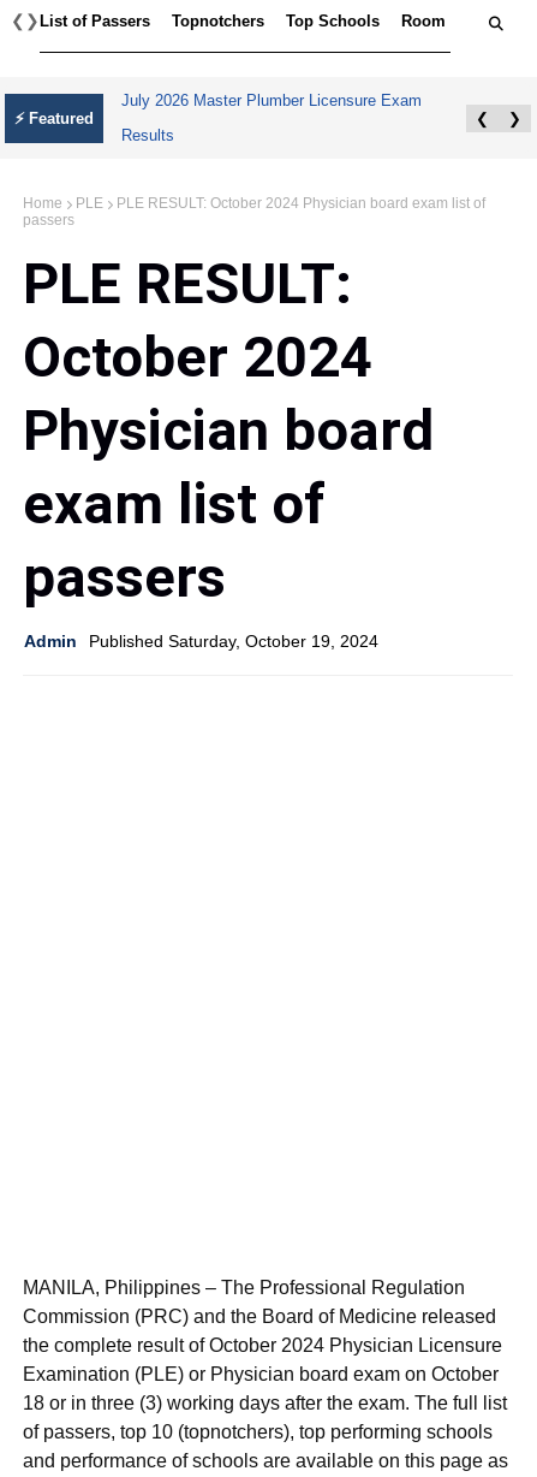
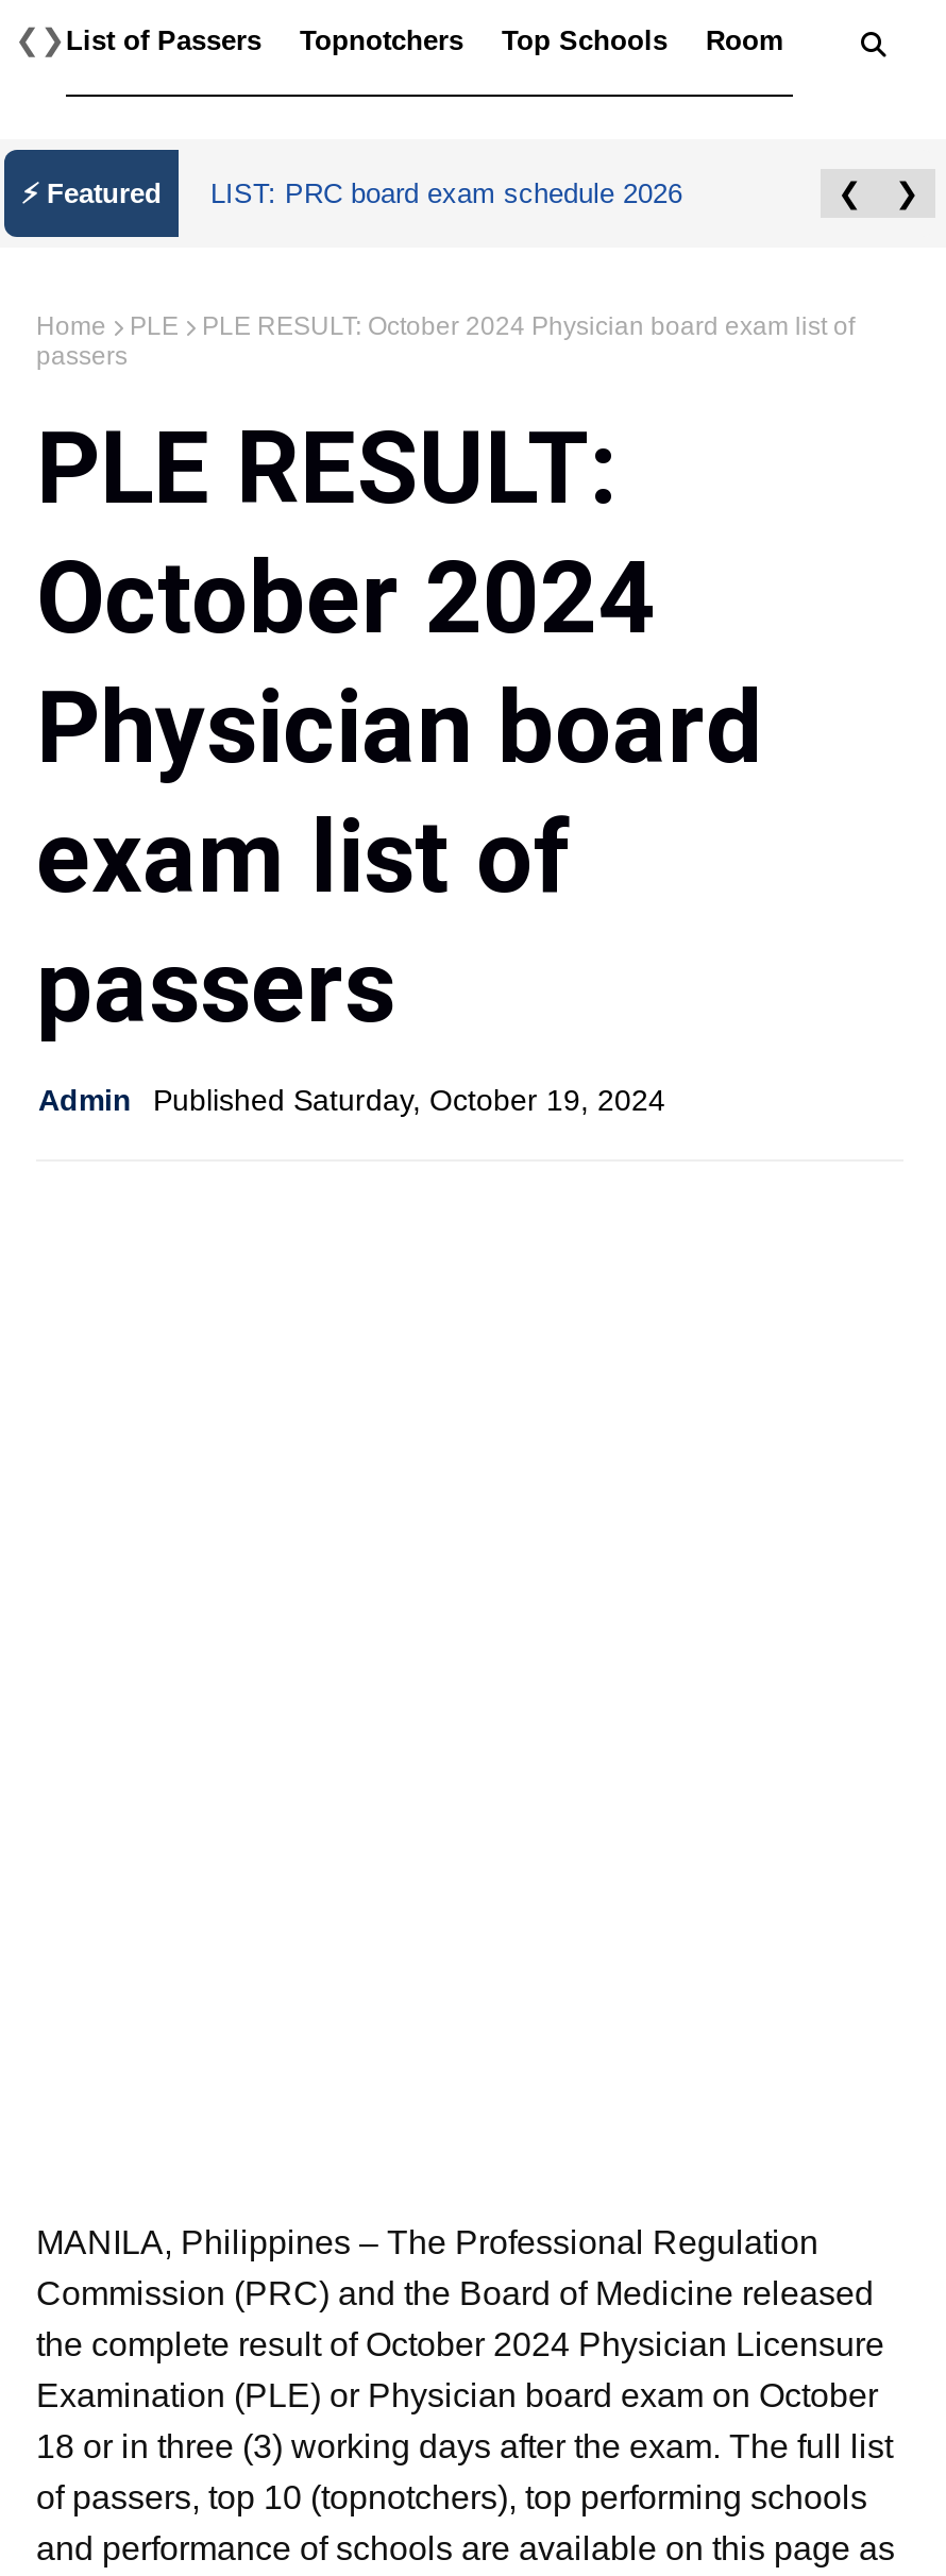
[121,91,422,144] July 2026 Master Plumber Licensure Exam | Results -> [210,177,682,209] LIST: PRC board exam schedule 2026

